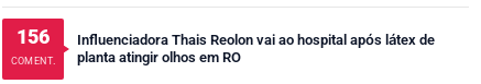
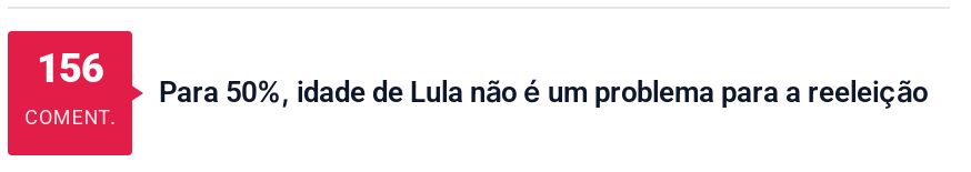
[77,31,435,65] Influenciadora Thais Reolon vai ao hospital após látex de | planta atingir olhos em RO -> [159,74,928,108] Para 50%, idade de Lula não é um problema para a reeleição

